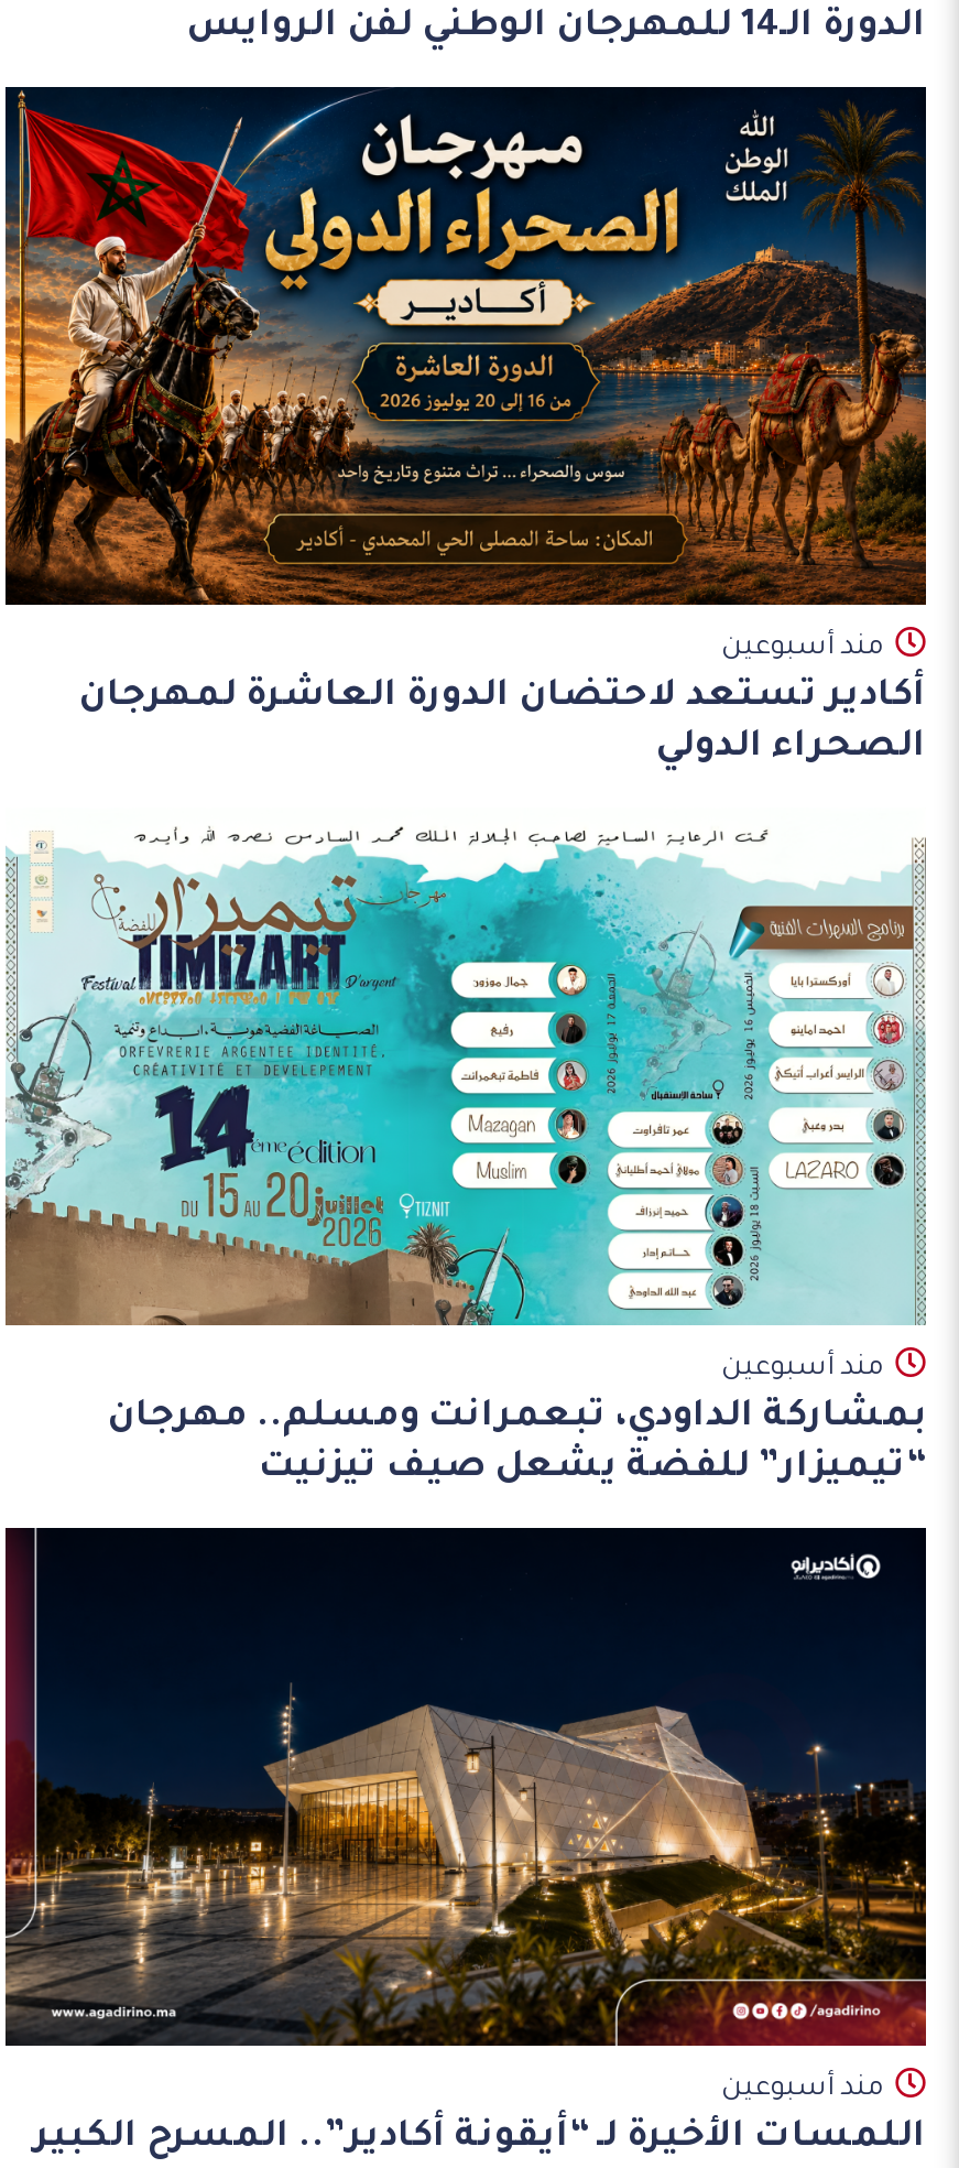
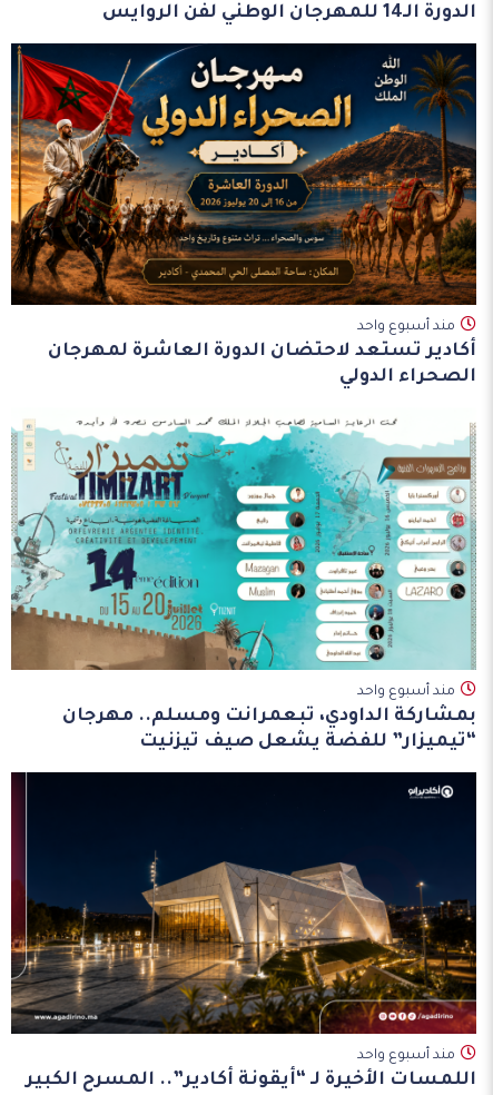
[721,633,884,664] مند أسبوعين -> [357,320,455,335] مند أسبوع واحد
[721,1354,884,1385] مند أسبوعين -> [357,684,455,699] مند أسبوع واحد
[721,2075,884,2105] مند أسبوعين -> [357,1048,455,1063] مند أسبوع واحد

